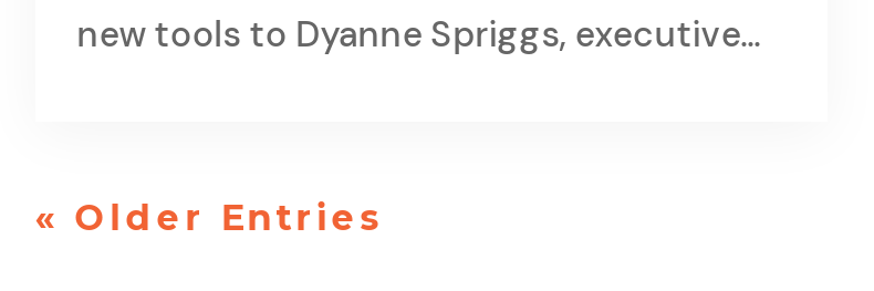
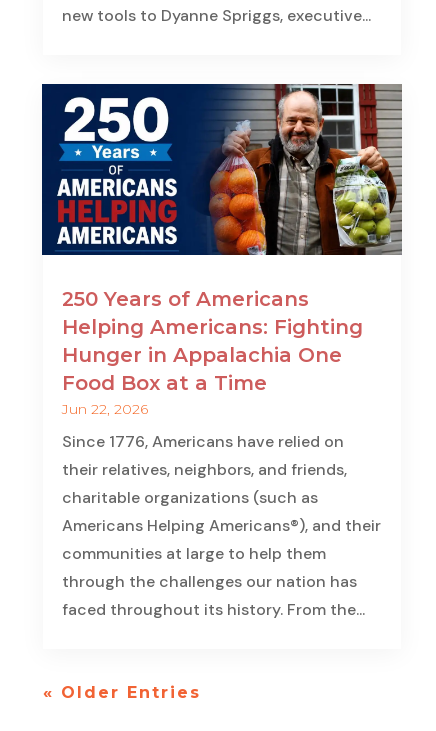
none -> [41,83,403,620] [image] | 250 Years of Americans | Helping Americans: Fighting | Hunger in Appalachia One | Food Box at a Time | Jun 22, 2026 | Since 1776, Americans have relied on | their relatives, neighbors, and friends, | charitable organizations (such as | Americans Helping Americans®), and their | communities at large to help them | through the challenges our nation has | faced throughout its history. From the...

